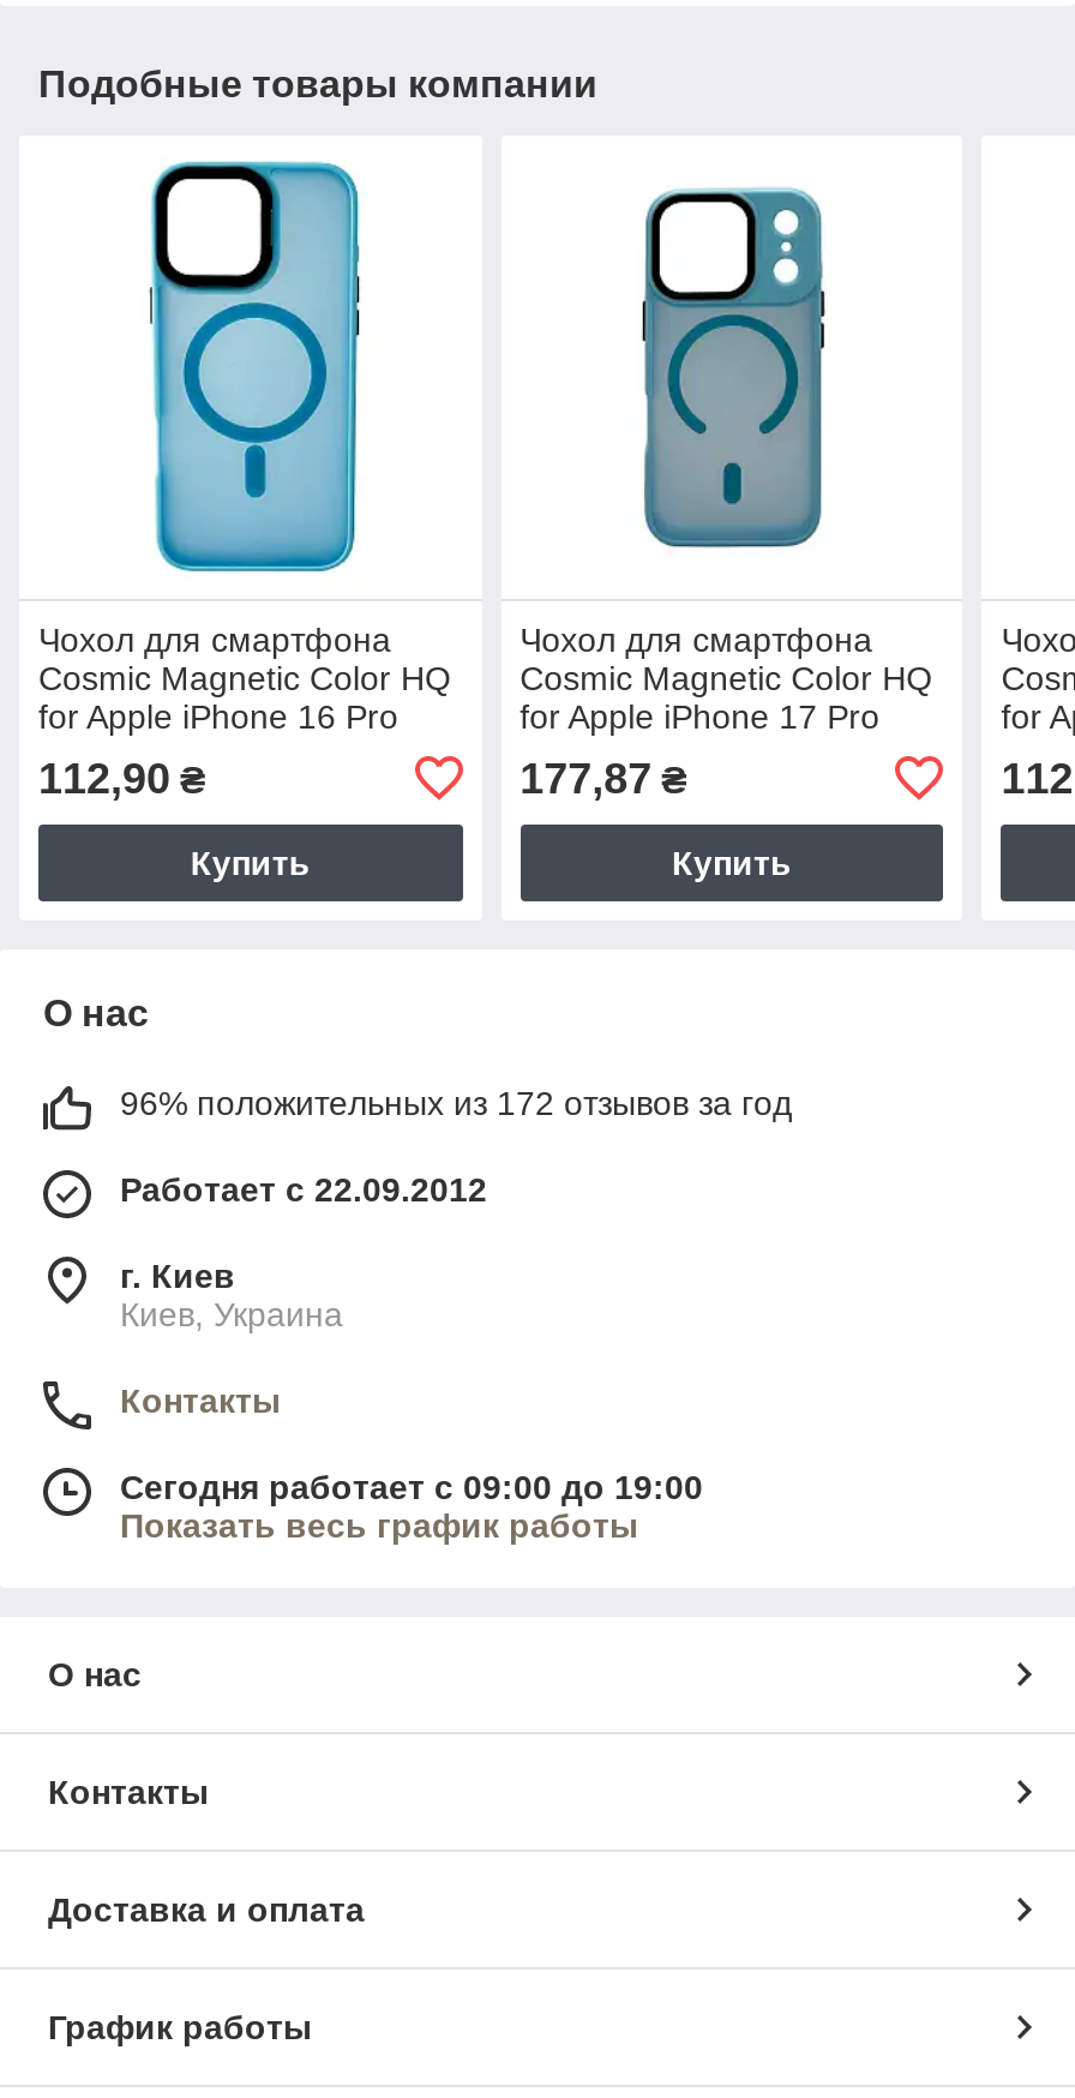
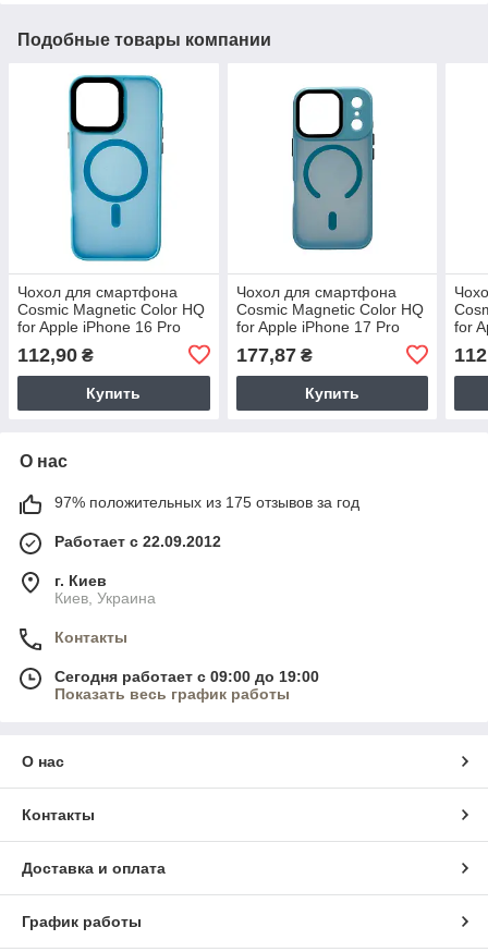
[120,1083,792,1122] 96% положительных из 172 отзывов за год -> [54,493,359,511] 97% положительных из 175 отзывов за год

